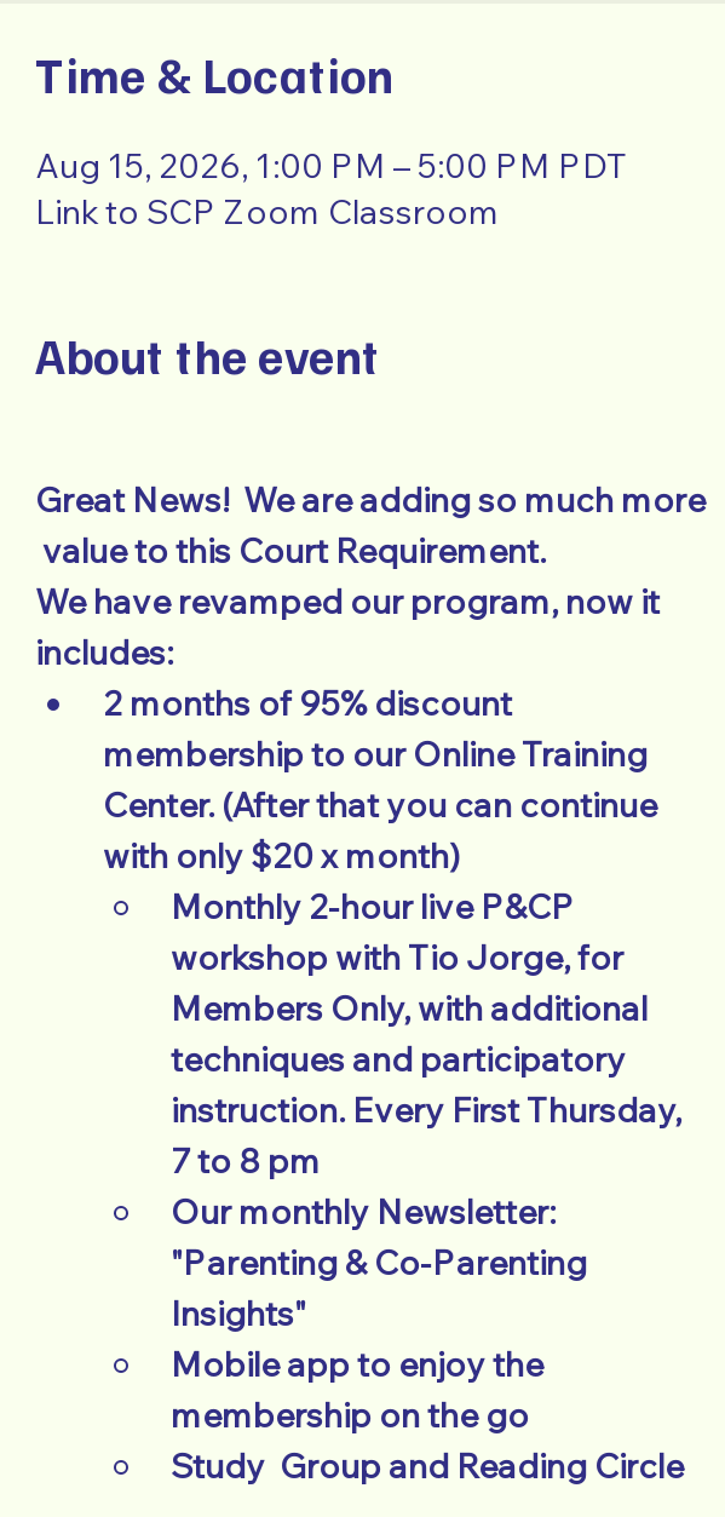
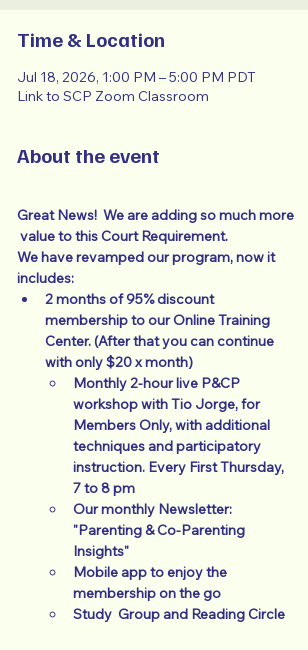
[35,144,628,188] Aug 15, 2026, 1:00 PM – 5:00 PM PDT -> [17,68,256,86] Jul 18, 2026, 1:00 PM – 5:00 PM PDT

